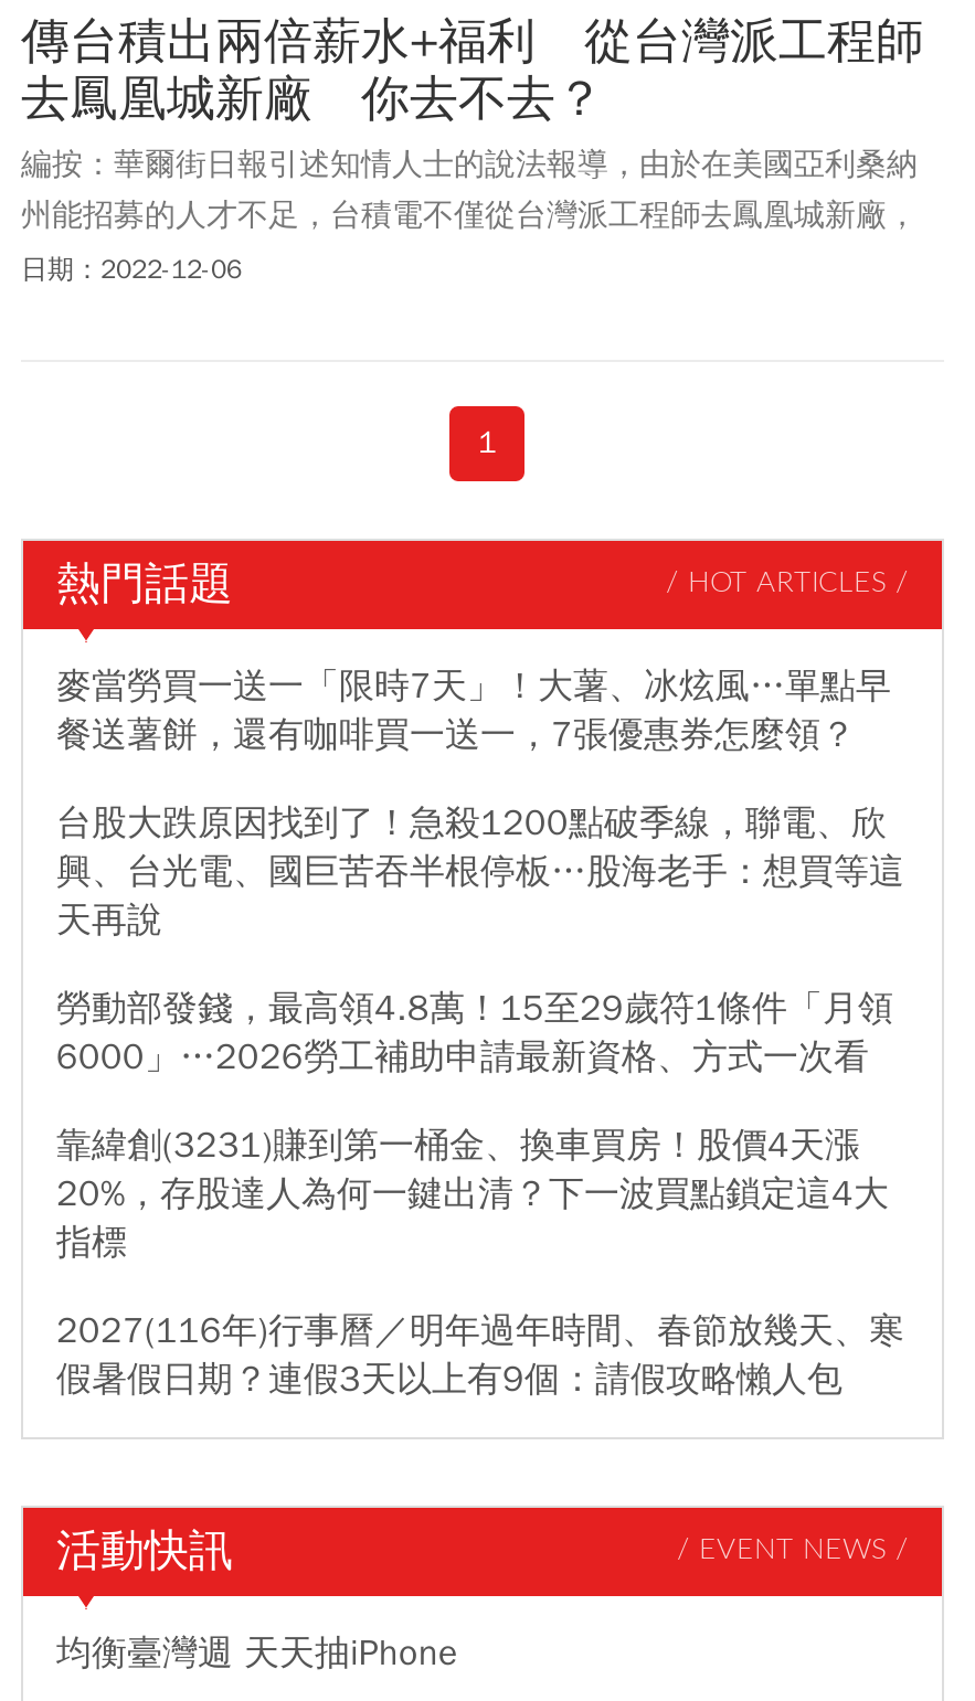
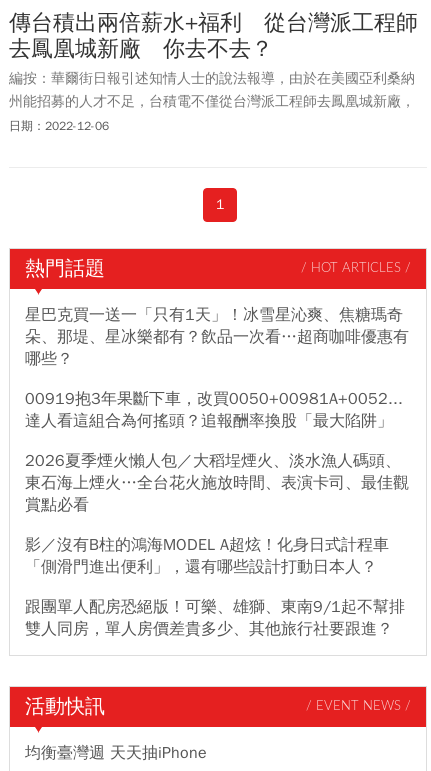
[56,664,891,757] 麥當勞買一送一「限時7天」！大薯、冰炫風…單點早 | 餐送薯餅，還有咖啡買一送一，7張優惠券怎麼領？ -> [25,305,409,369] 星巴克買一送一「只有1天」！冰雪星沁爽、焦糖瑪奇 | 朵、那堤、星冰樂都有？飲品一次看…超商咖啡優惠有 | 哪些？
[56,801,904,942] 台股大跌原因找到了！急殺1200點破季線，聯電、欣 | 興、台光電、國巨苦吞半根停板…股海老手：想買等這 | 天再說 -> [25,389,403,431] 00919抱3年果斷下車，改買0050+00981A+0052... | 達人看這組合為何搖頭？追報酬率換股「最大陷阱」
[56,986,893,1079] 勞動部發錢，最高領4.8萬！15至29歲符1條件「月領 | 6000」…2026勞工補助申請最新資格、方式一次看 -> [25,451,409,515] 2026夏季煙火懶人包／大稻埕煙火、淡水漁人碼頭、 | 東石海上煙火…全台花火施放時間、表演卡司、最佳觀 | 賞點必看
[56,1123,889,1265] 靠緯創(3231)賺到第一桶金、換車買房！股價4天漲 | 20%，存股達人為何一鍵出清？下一波買點鎖定這4大 | 指標 -> [25,535,389,577] 影／沒有B柱的鴻海MODEL A超炫！化身日式計程車 | 「側滑門進出便利」，還有哪些設計打動日本人？
[56,1309,904,1401] 2027(116年)行事曆／明年過年時間、春節放幾天、寒 | 假暑假日期？連假3天以上有9個：請假攻略懶人包 -> [25,597,405,639] 跟團單人配房恐絕版！可樂、雄獅、東南9/1起不幫排 | 雙人同房，單人房價差貴多少、其他旅行社要跟進？

